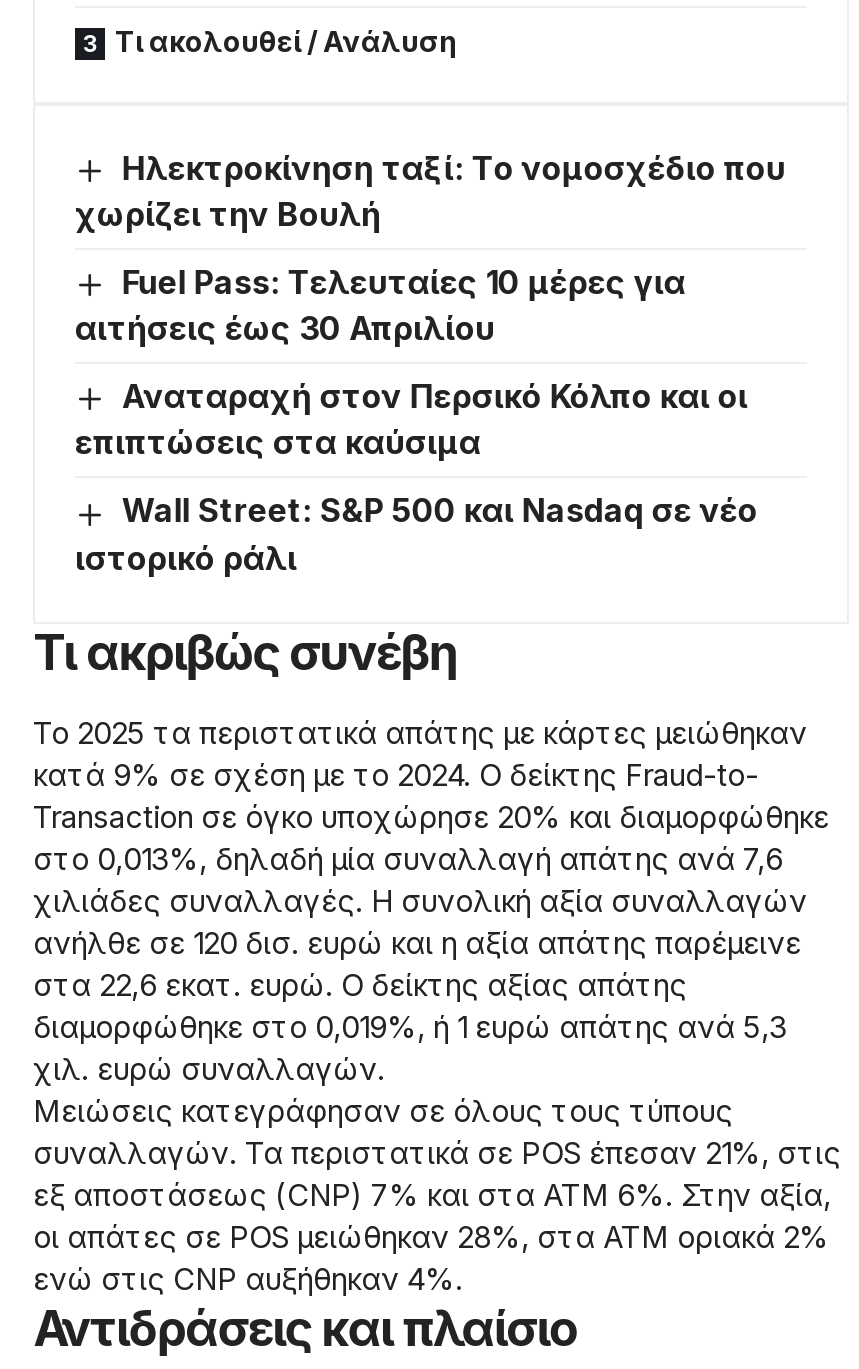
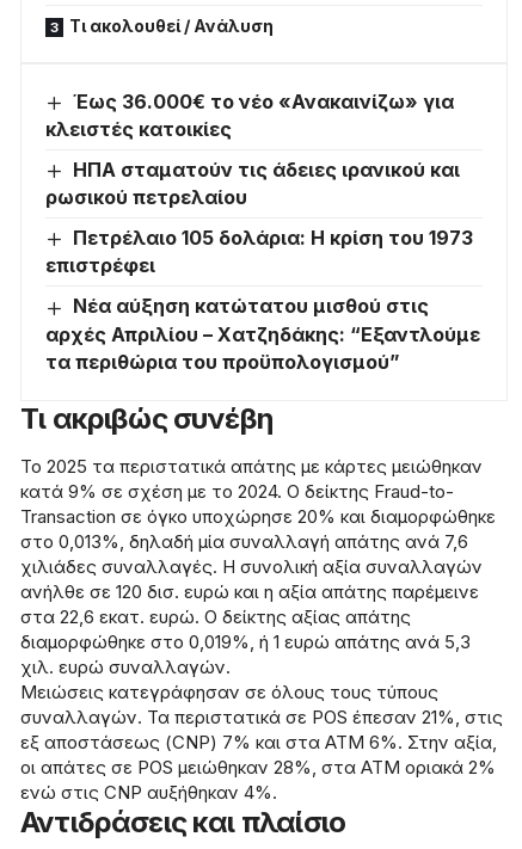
[75,148,786,234] Ηλεκτροκίνηση ταξί: Το νομοσχέδιο που | χωρίζει την Βουλή -> [45,90,454,141] Έως 36.000€ το νέο «Ανακαινίζω» για | κλειστές κατοικίες
[75,262,686,348] Fuel Pass: Τελευταίες 10 μέρες για | αιτήσεις έως 30 Απριλίου -> [45,158,460,209] ΗΠΑ σταματούν τις άδειες ιρανικού και | ρωσικού πετρελαίου
[75,376,748,463] Αναταραχή στον Περσικό Κόλπο και οι | επιπτώσεις στα καύσιμα -> [45,226,474,278] Πετρέλαιο 105 δολάρια: Η κρίση του 1973 | επιστρέφει
[75,491,758,577] Wall Street: S&P 500 και Nasdaq σε νέο | ιστορικό ράλι -> [45,294,480,373] Νέα αύξηση κατώτατου μισθού στις | αρχές Απριλίου – Χατζηδάκης: “Εξαντλούμε | τα περιθώρια του προϋπολογισμού”

